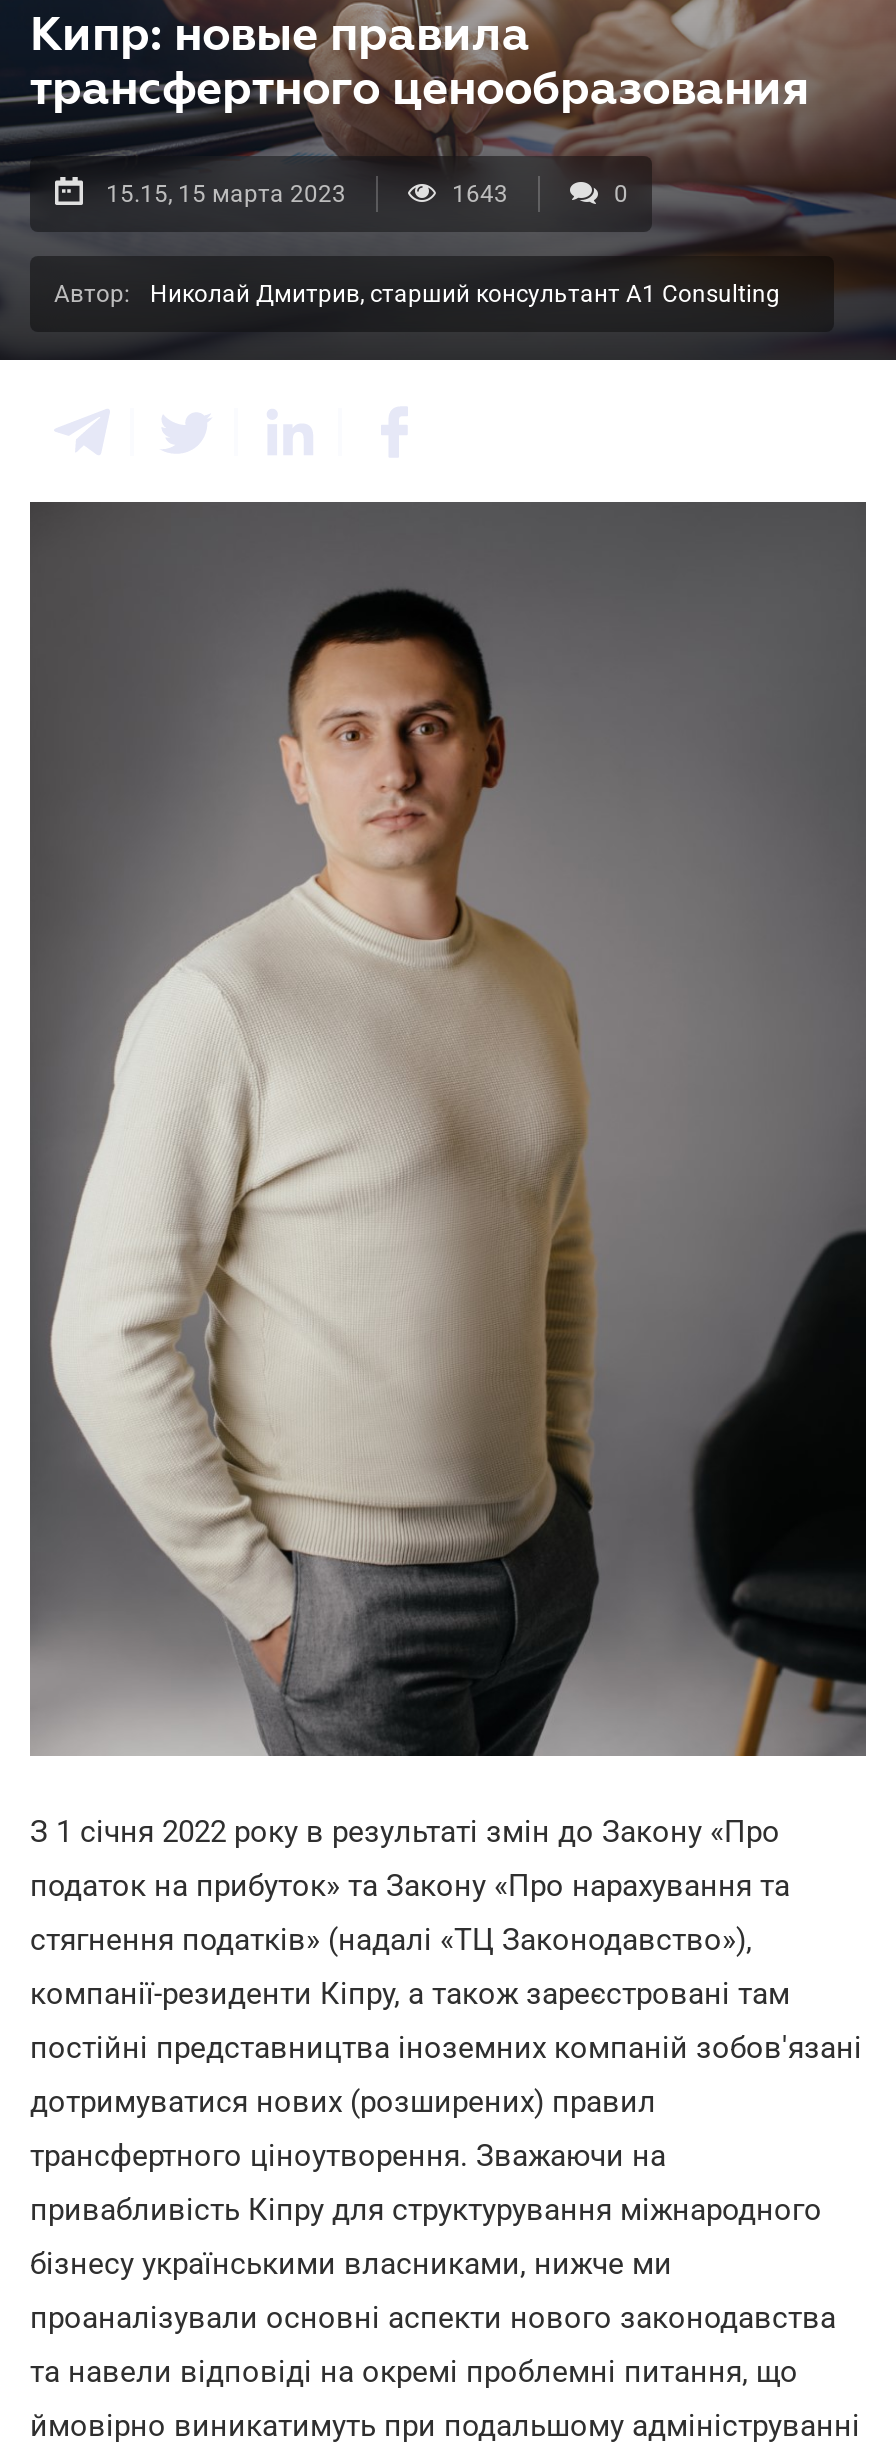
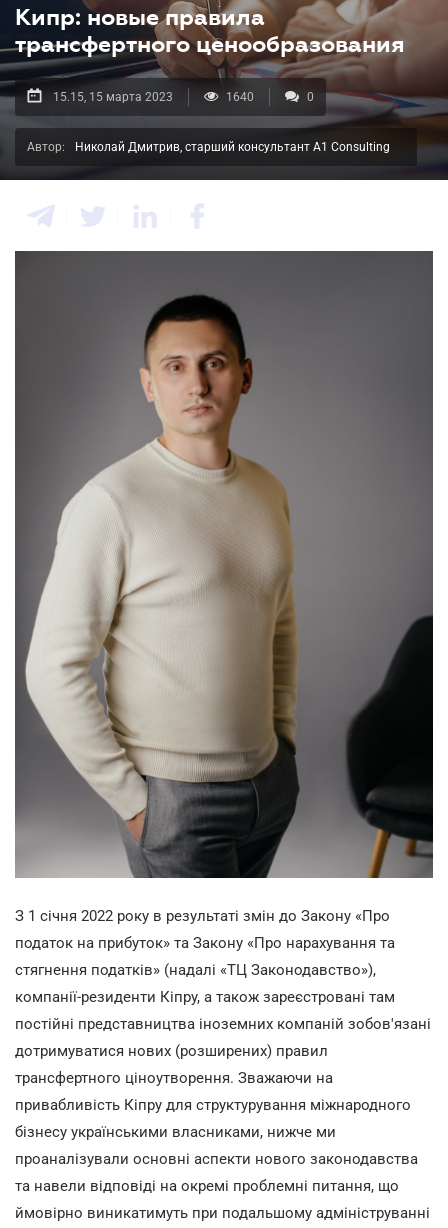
[452,180,508,208] 1643 -> [226,90,254,104] 1640

